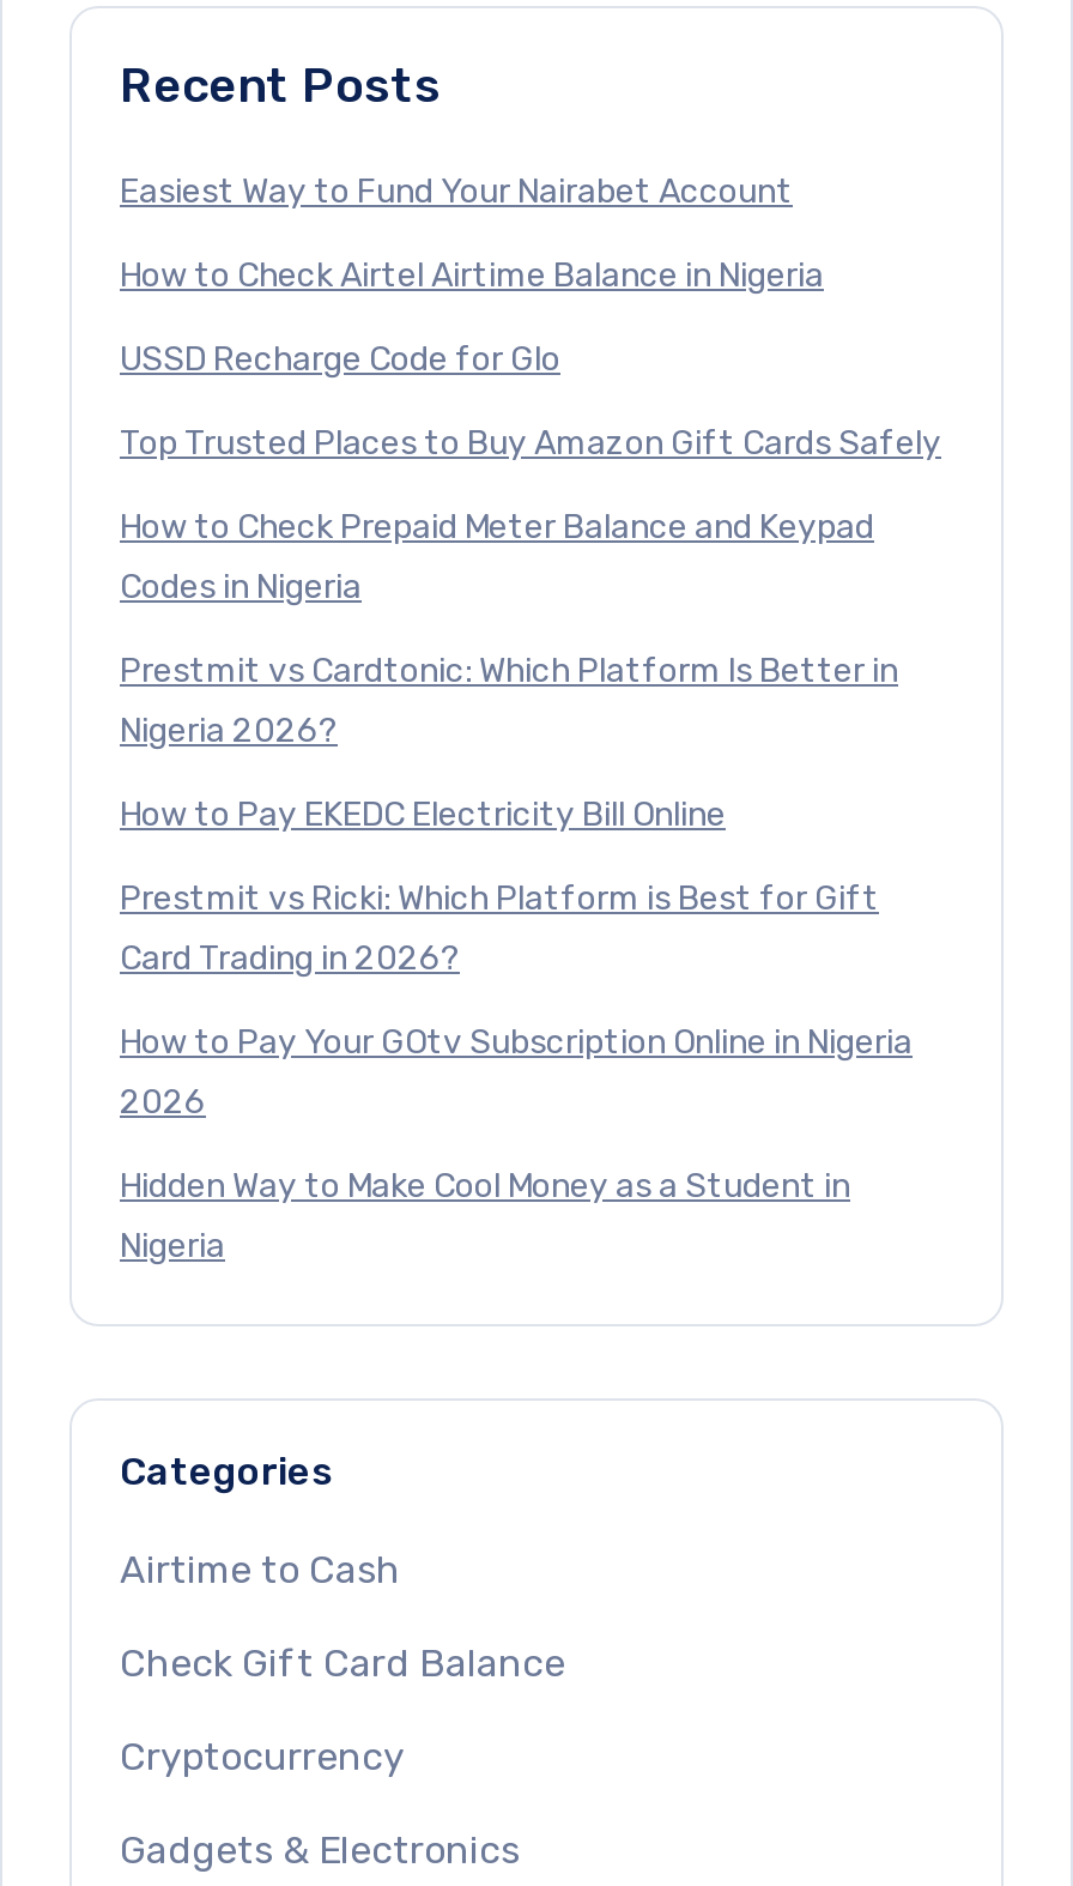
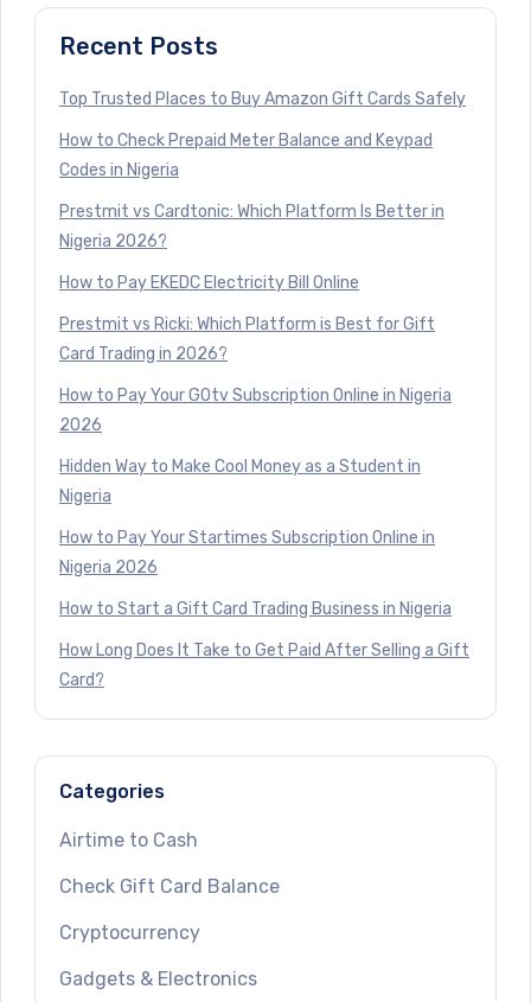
[120,172,824,381] Easiest Way to Fund Your Nairabet Account | How to Check Airtel Airtime Balance in Nigeria | USSD Recharge Code for Glo -> none
moved [120,424,941,1267] -> [59,89,466,507]: Top Trusted Places to Buy Amazon Gift Cards Safely | How to Check Prepaid Meter Balance and Keypad | Codes in Nigeria | ... | Hidden Way to Make Cool Money as a Student in | Nigeria
none -> [59,528,469,690] How to Pay Your Startimes Subscription Online in | Nigeria 2026 | How to Start a Gift Card Trading Business in Nigeria | How Long Does It Take to Get Paid After Selling a Gift | Card?

